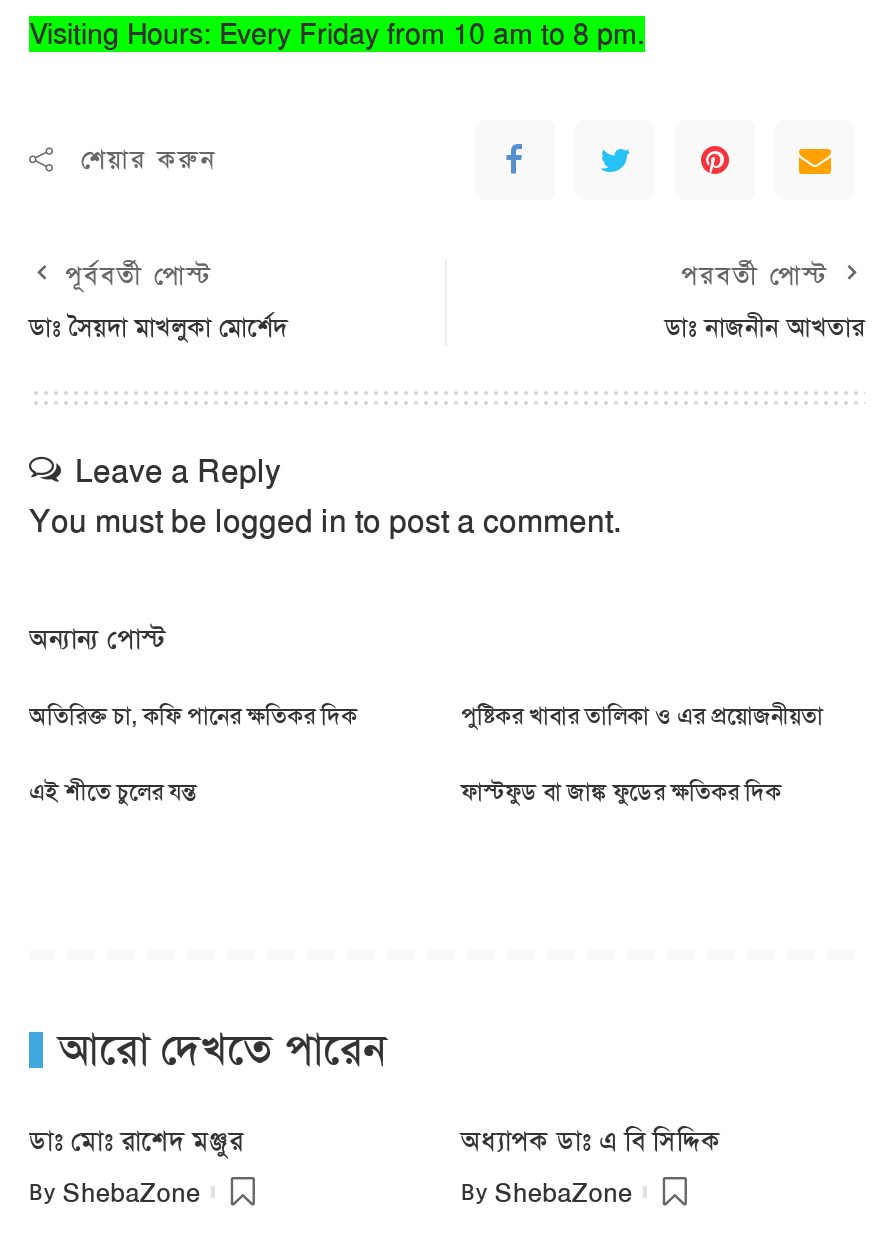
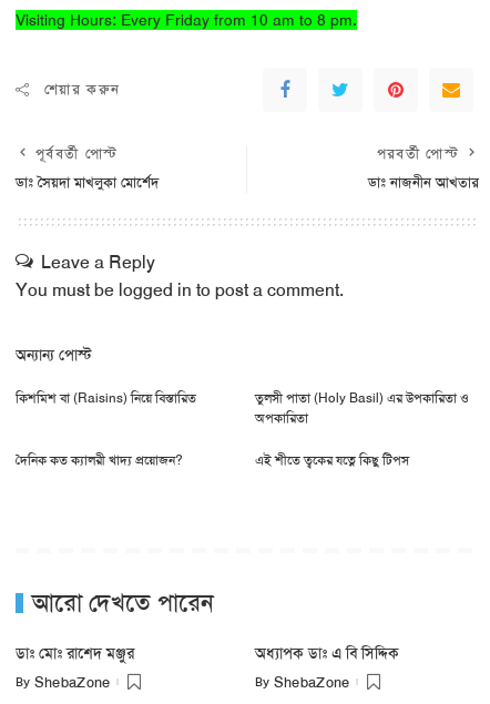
[29,700,823,732] অতিরিক্ত চা, কফি পানের ক্ষতিকর দিক | পুষ্টিকর খাবার তালিকা ও এর প্রয়োজনীয়তা -> [16,389,469,427] কিশমিশ বা (Raisins) নিয়ে বিস্তারিত | তুলসী পাতা (Holy Basil) এর উপকারিতা ও | অপকারিতা
[29,776,781,808] এই শীতে চুলের যন্ত | ফাস্টফুড বা জাঙ্ক ফুডের ক্ষতিকর দিক -> [16,451,409,469] দৈনিক কত ক্যালরী খাদ্য প্রয়োজন? | এই শীতে ত্বকের যত্নে কিছু টিপস

